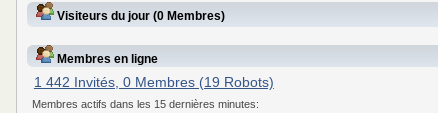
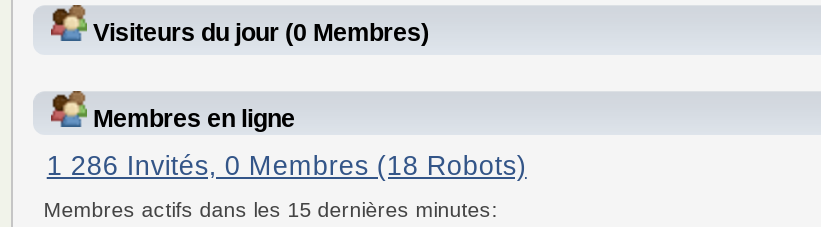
[34,75,274,90] 1 442 Invités, 0 Membres (19 Robots) -> [47,152,527,182] 1 286 Invités, 0 Membres (18 Robots)

